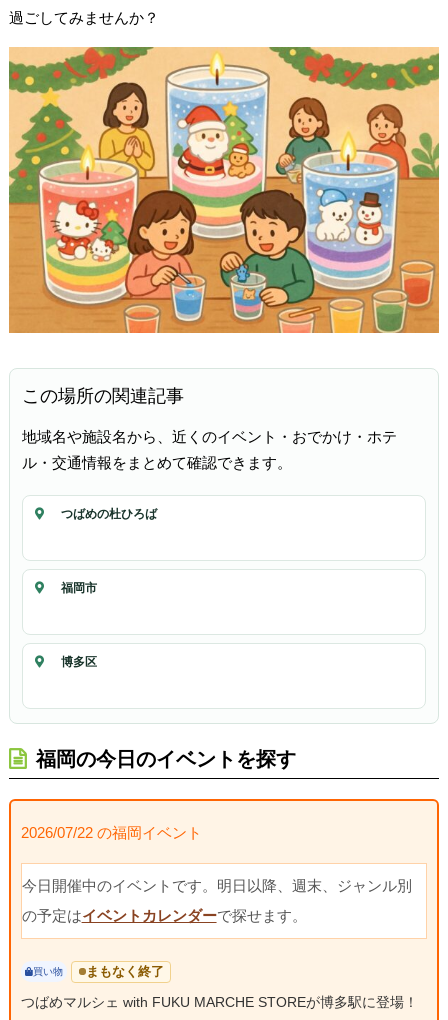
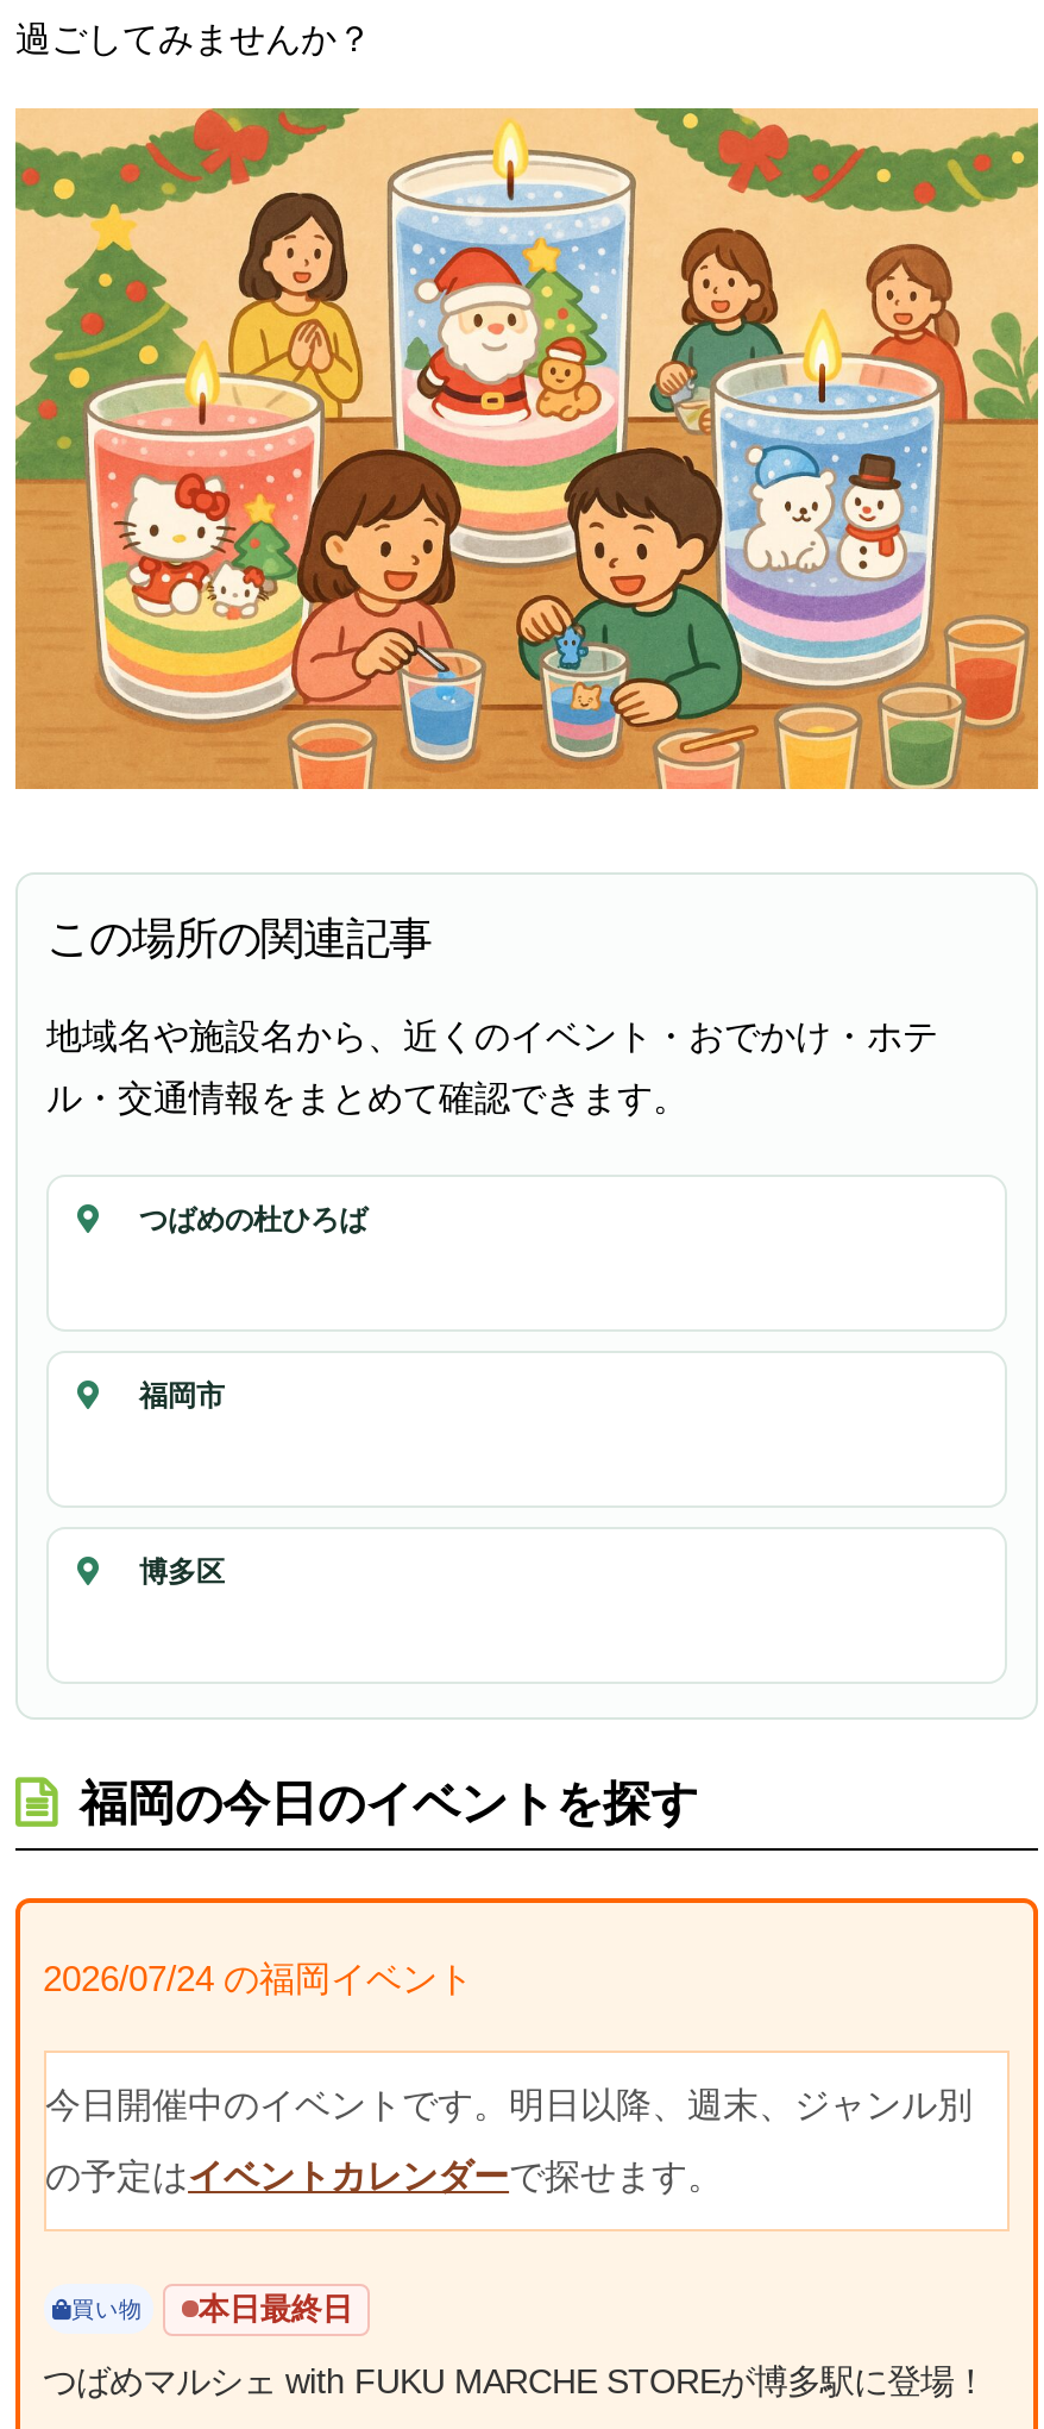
[20,824,201,841] 2026/07/22 の福岡イベント -> [43,1958,473,1998] 2026/07/24 の福岡イベント
[86,964,164,979] まもなく終了 -> [198,2291,353,2327] 本日最終日

